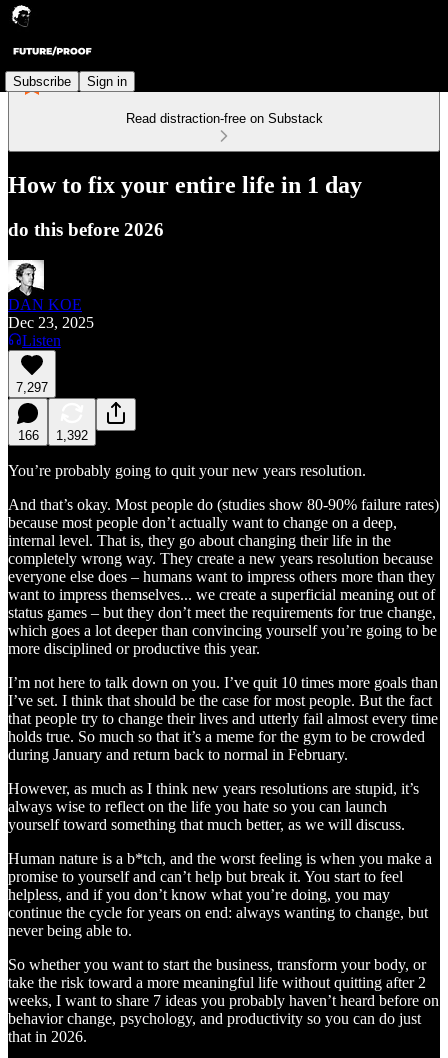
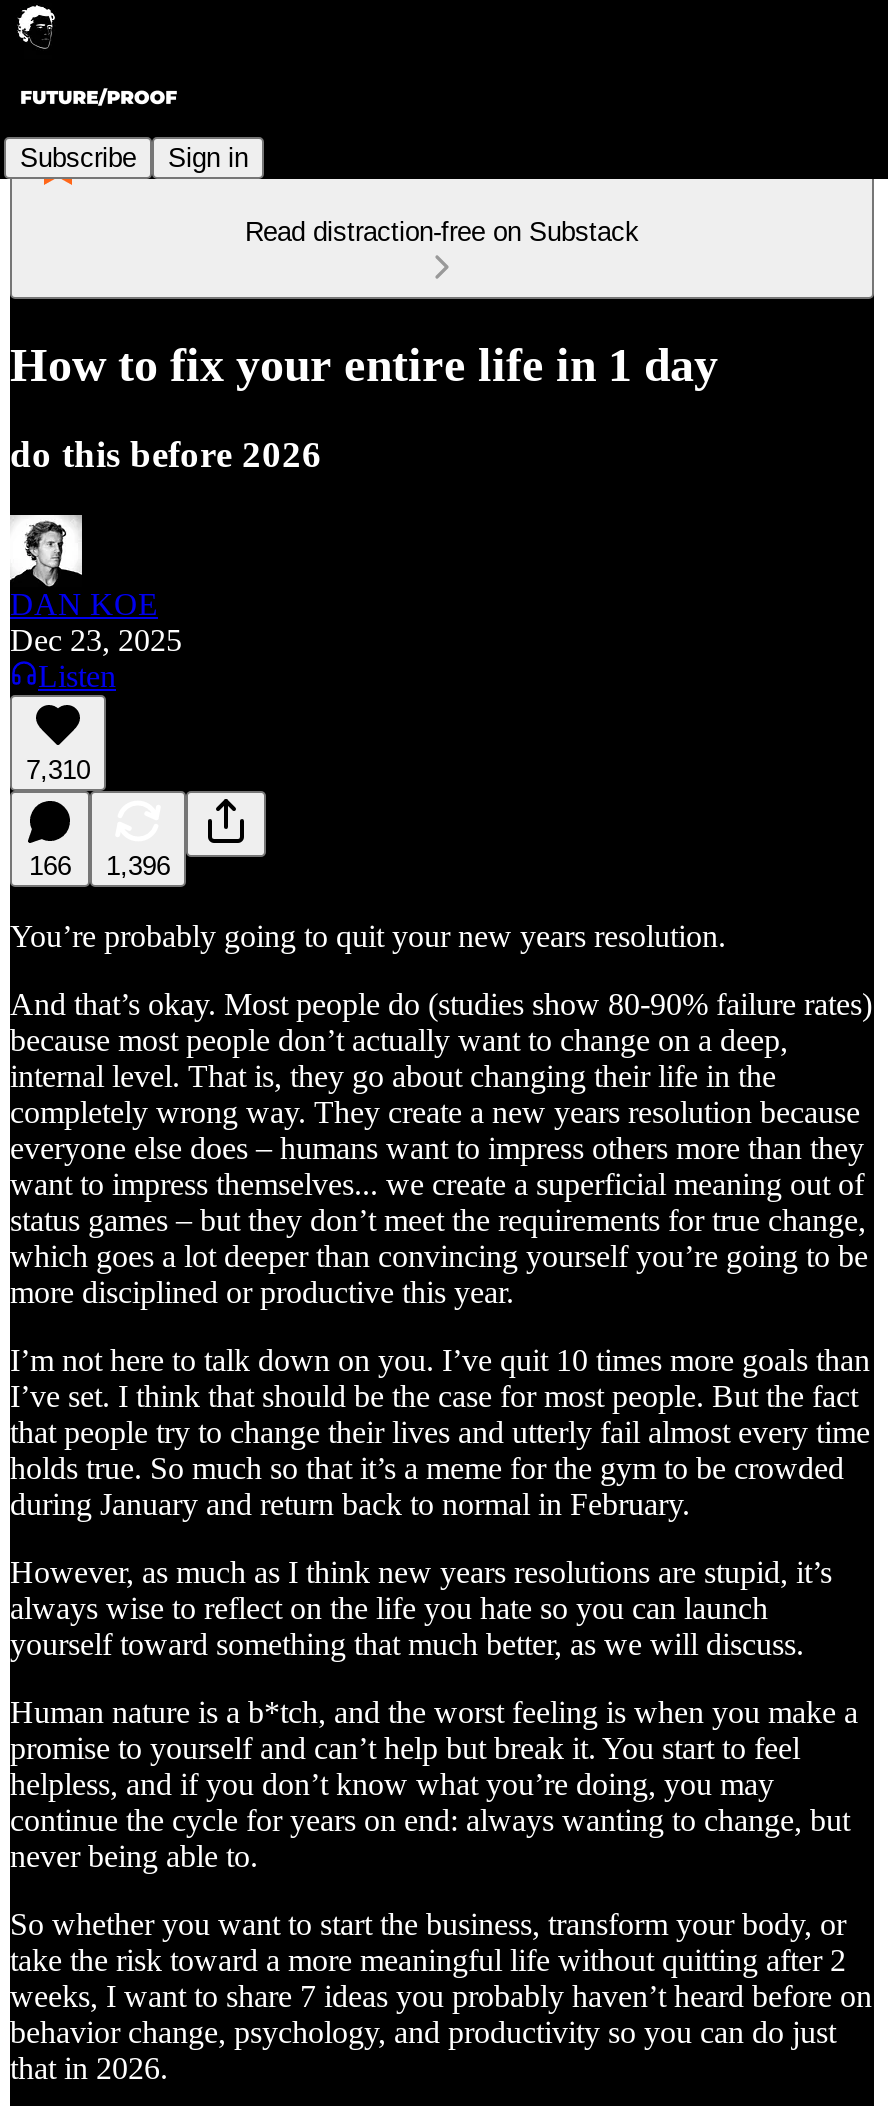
[16,379,48,394] 7,297 -> [26,754,90,784] 7,310
[17,427,88,442] 166 1,392 -> [29,850,170,880] 166 1,396

